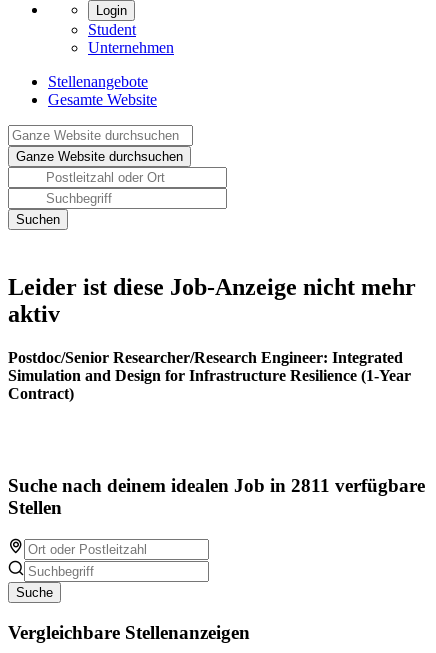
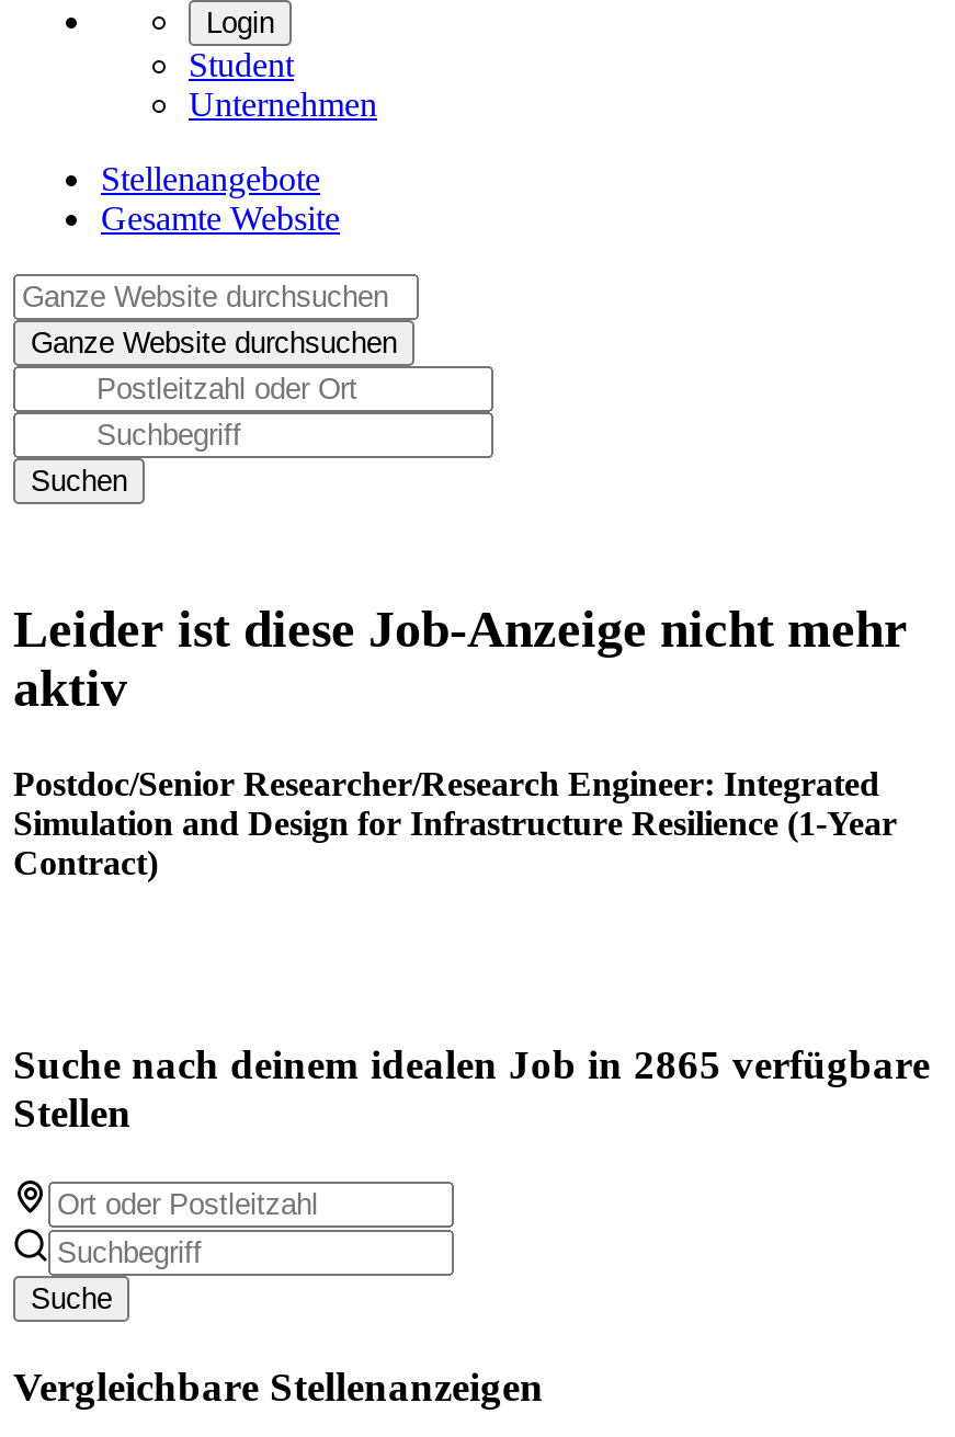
[8,475,425,496] Suche nach deinem idealen Job in 2811 verfügbare -> [13,1042,930,1088] Suche nach deinem idealen Job in 2865 verfügbare

